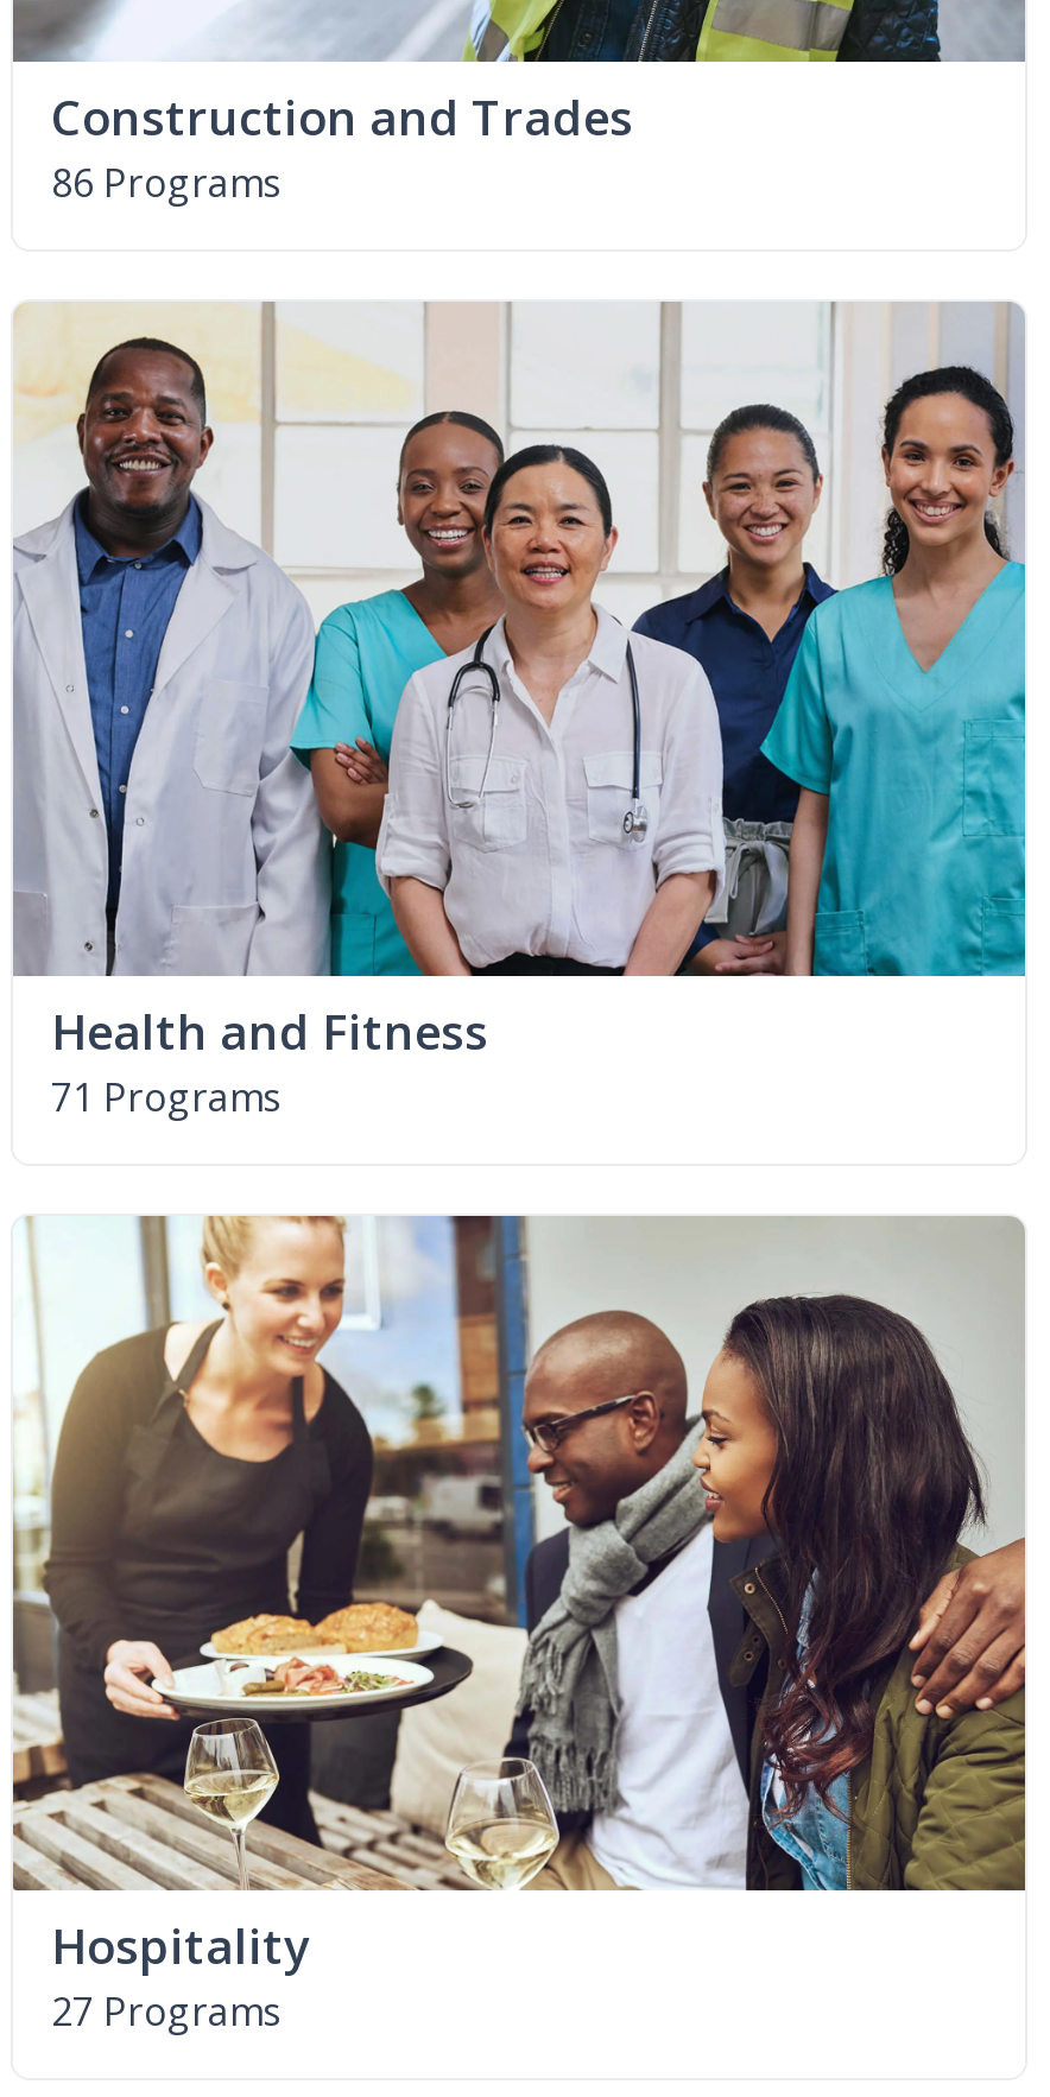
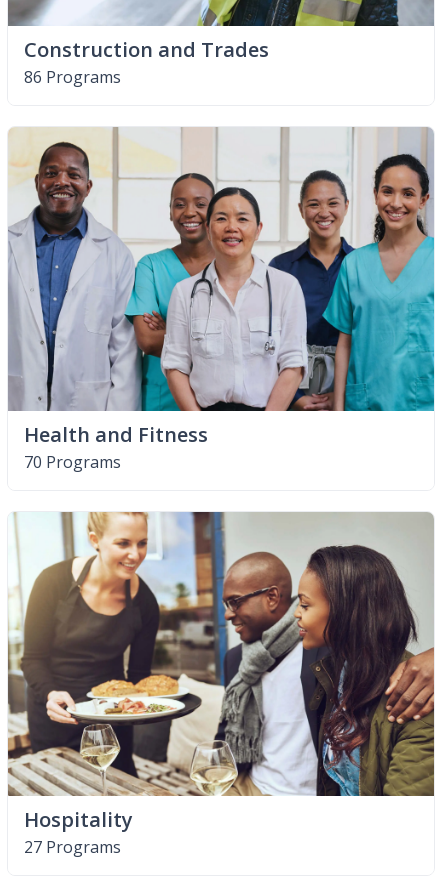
[51,1072,282,1124] 71 Programs -> [24,451,121,473] 70 Programs

